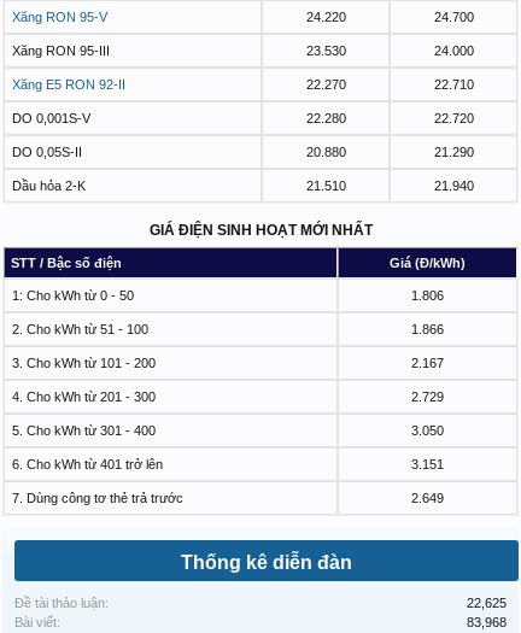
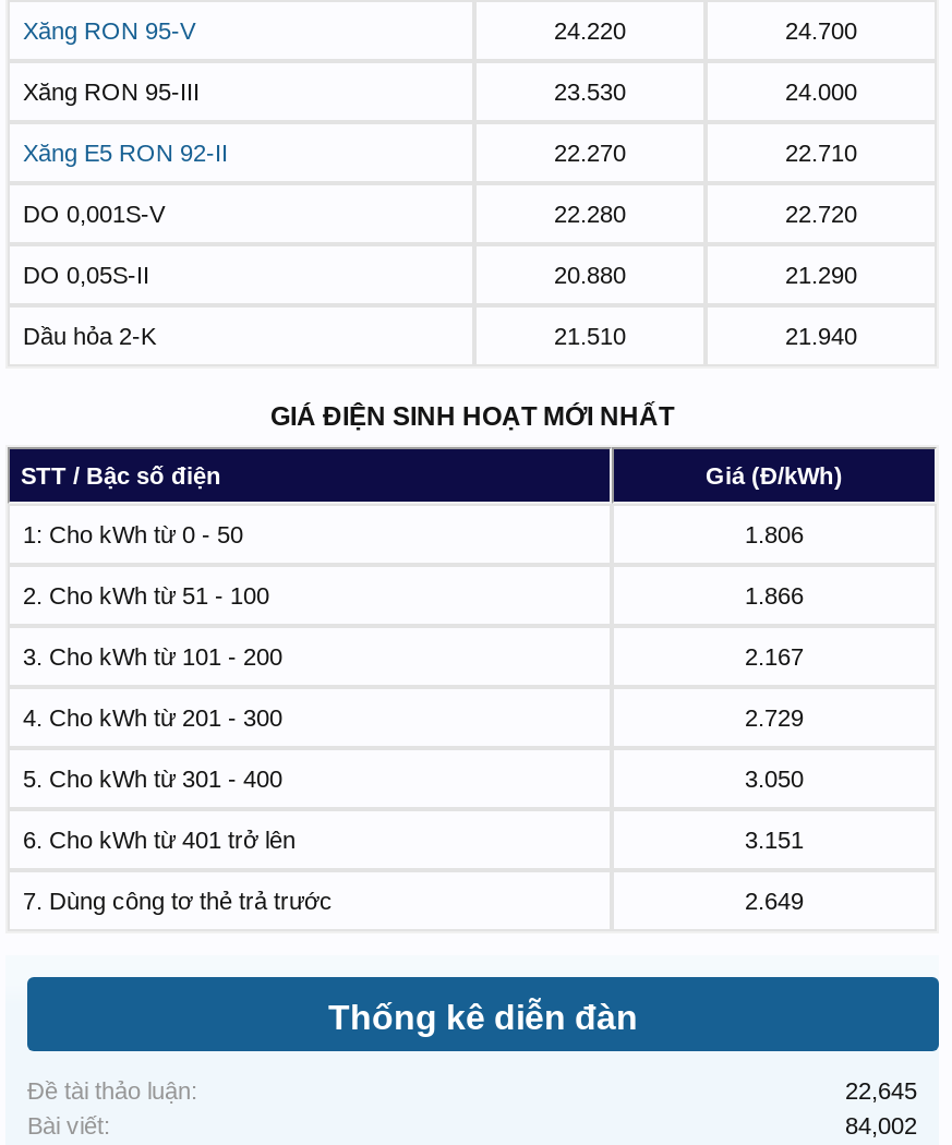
[467,596,507,610] 22,625 -> [845,1078,917,1104] 22,645
[467,615,507,630] 83,968 -> [845,1113,917,1139] 84,002

